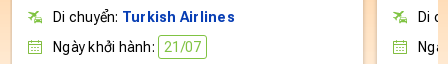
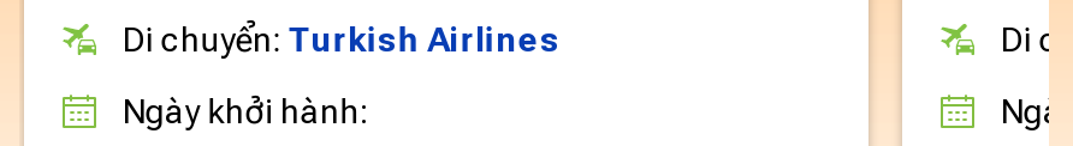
[53,39,201,55] Ngày khởi hành: 21/07 -> [123,93,368,131] Ngày khởi hành:

